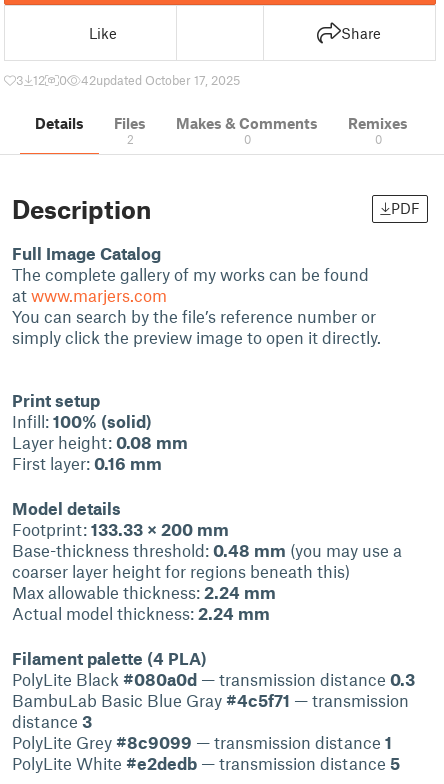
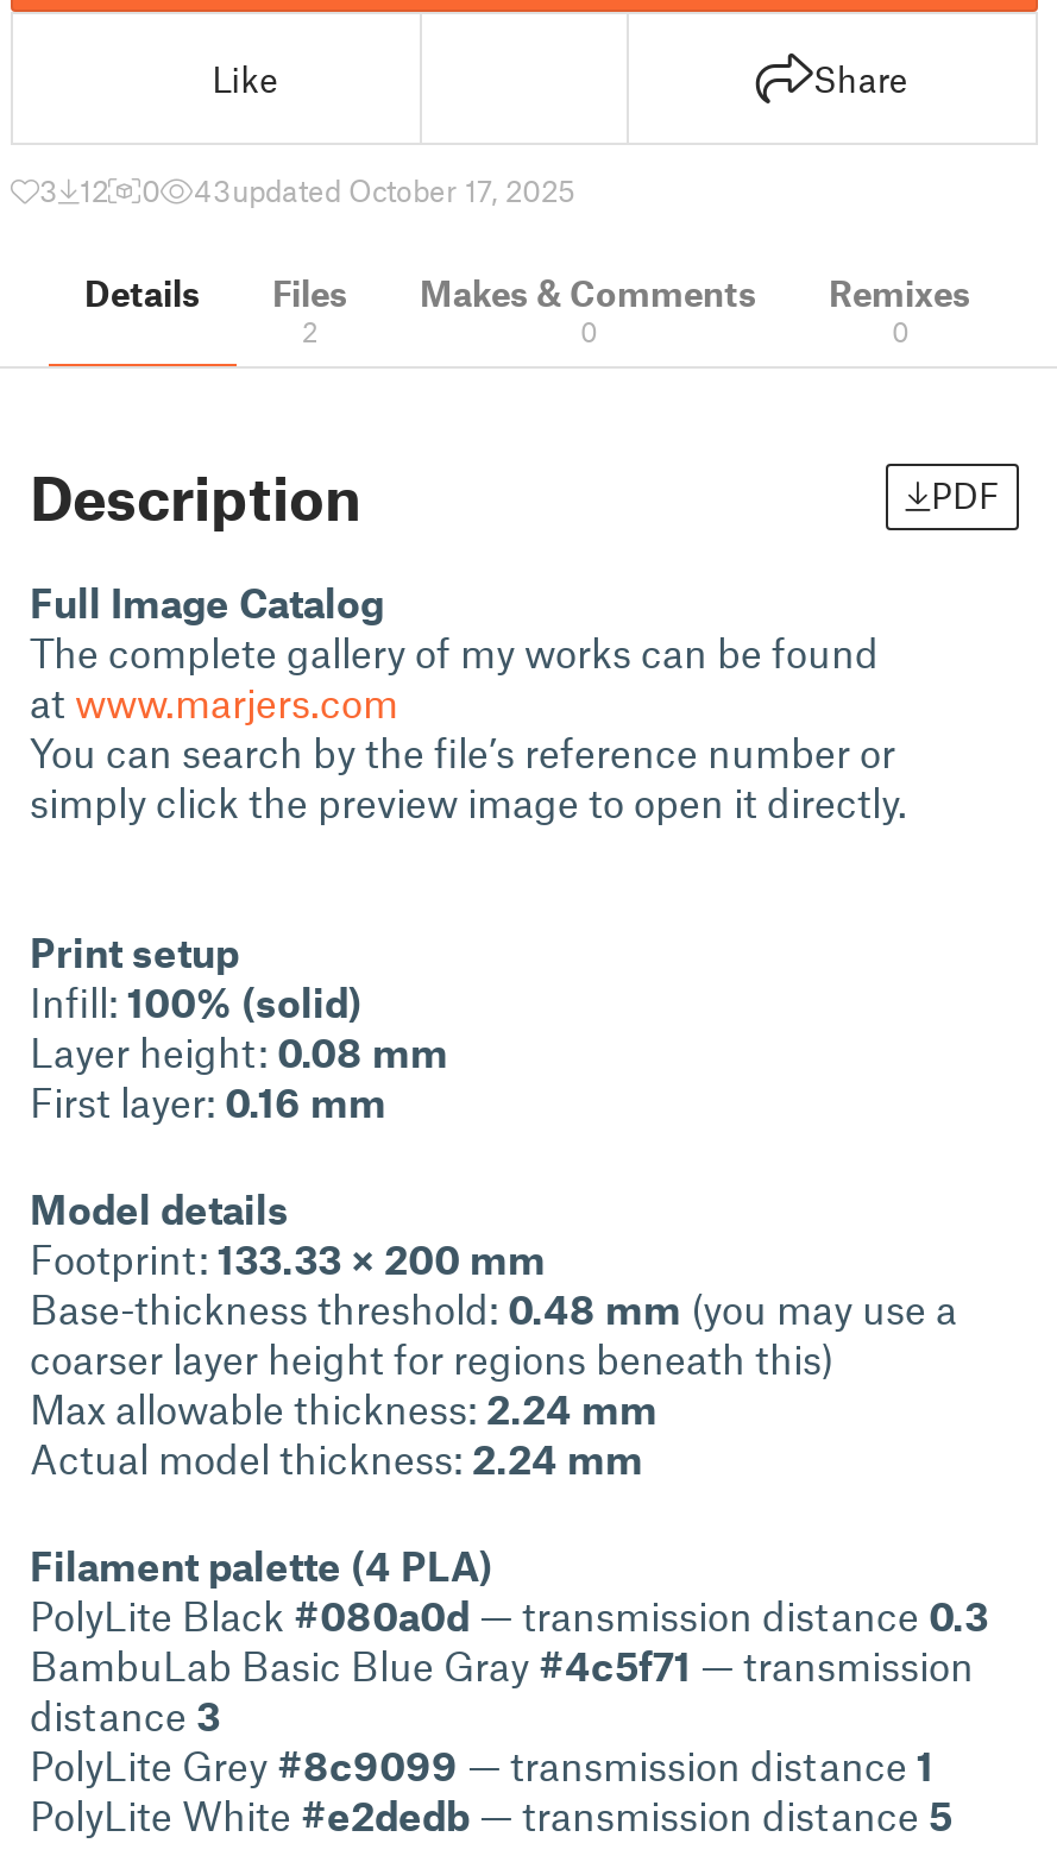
[81,72,240,88] 42updated October 17, 2025 -> [194,171,574,209] 43updated October 17, 2025

